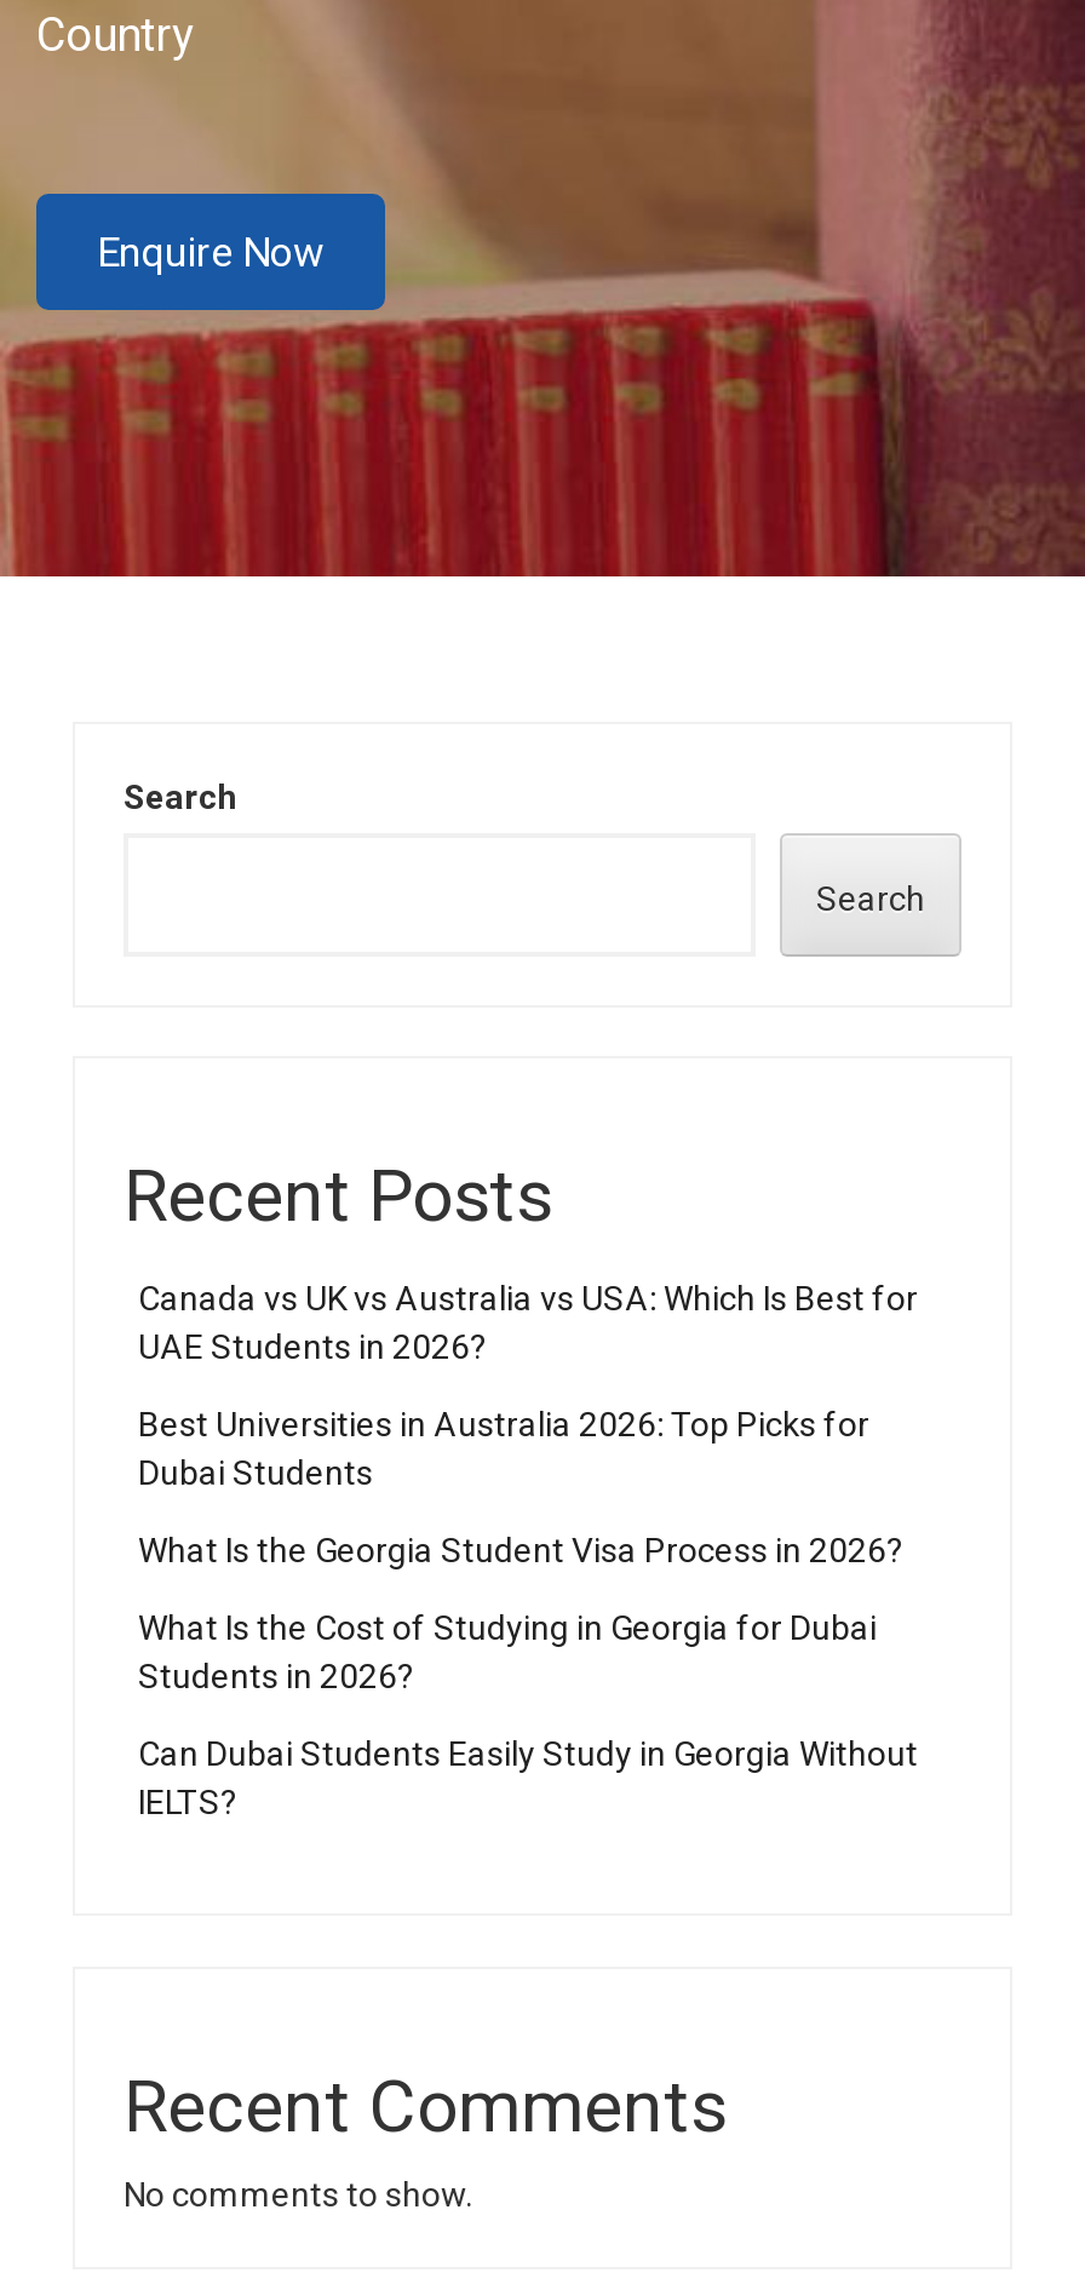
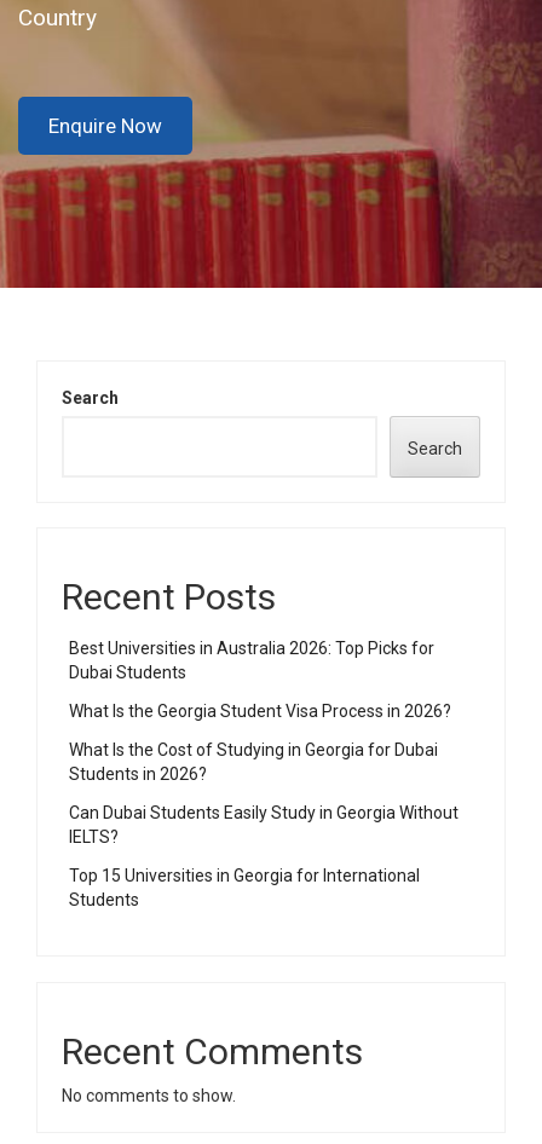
[138,1279,918,1366] Canada vs UK vs Australia vs USA: Which Is Best for | UAE Students in 2026? -> none
moved [138,1405,918,1821] -> [69,639,459,847]: Best Universities in Australia 2026: Top Picks for | Dubai Students | What Is the Georgia Student Visa Process in 2026? | What Is the Cost of Studying in Georgia for Dubai | Students in 2026? | Can Dubai Students Easily Study in Georgia Without | IELTS?
none -> [69,866,420,909] Top 15 Universities in Georgia for International | Students

